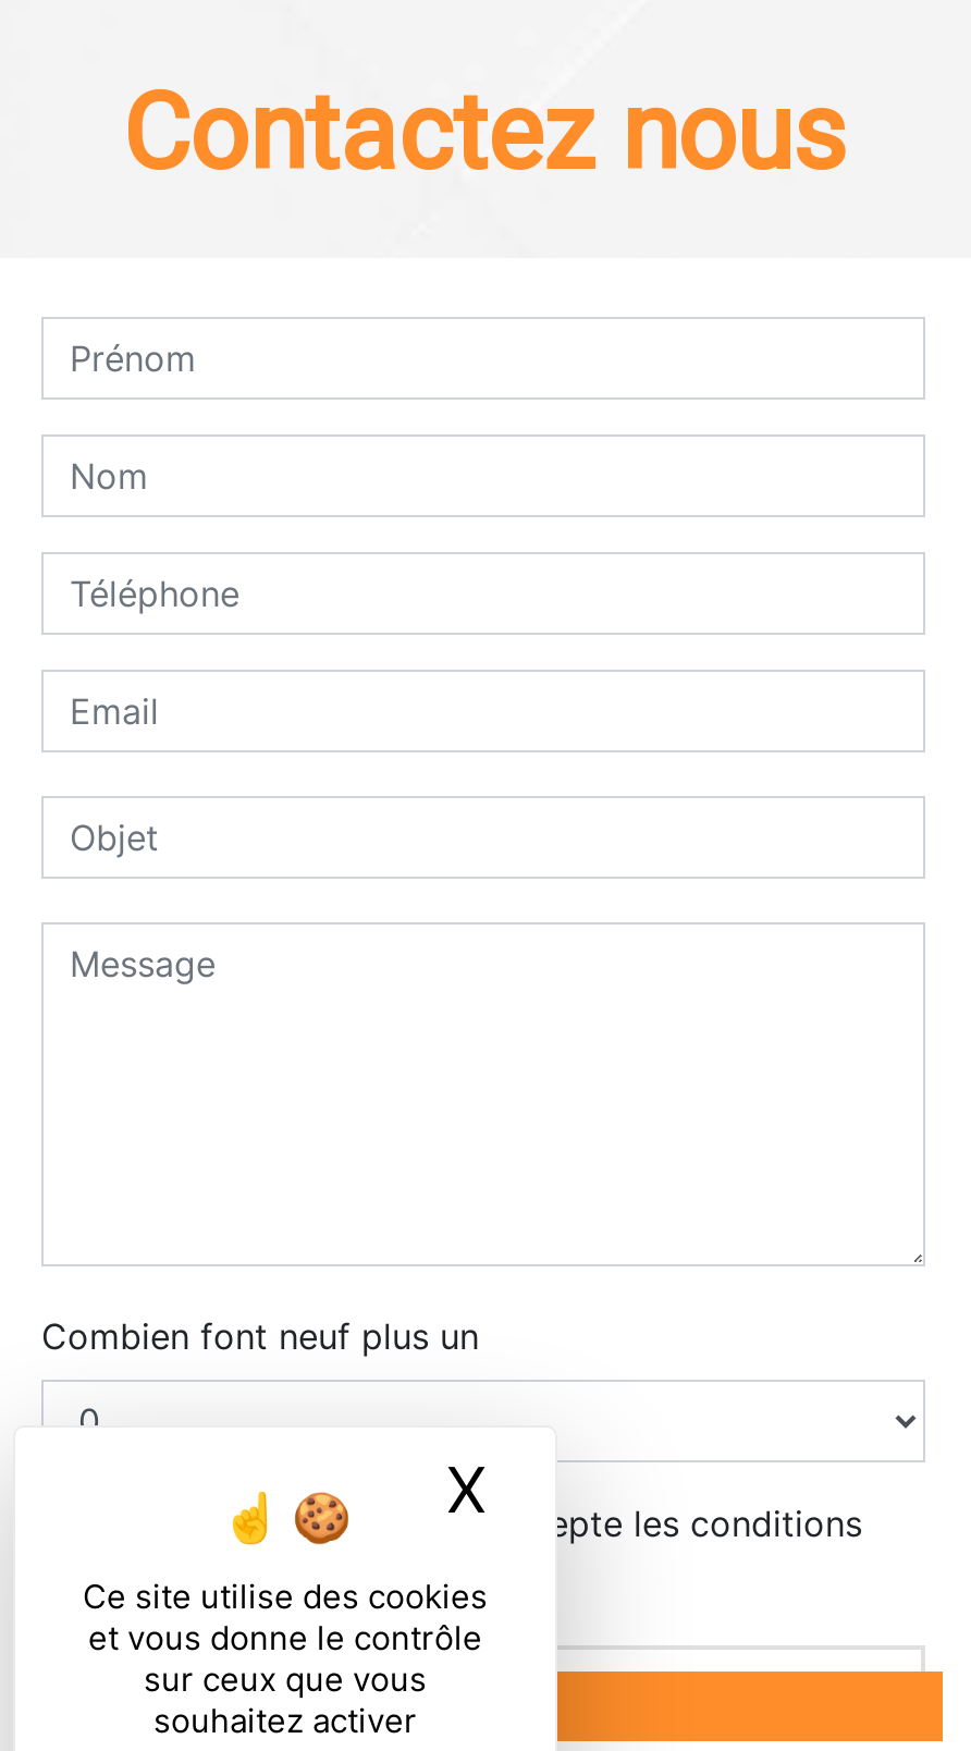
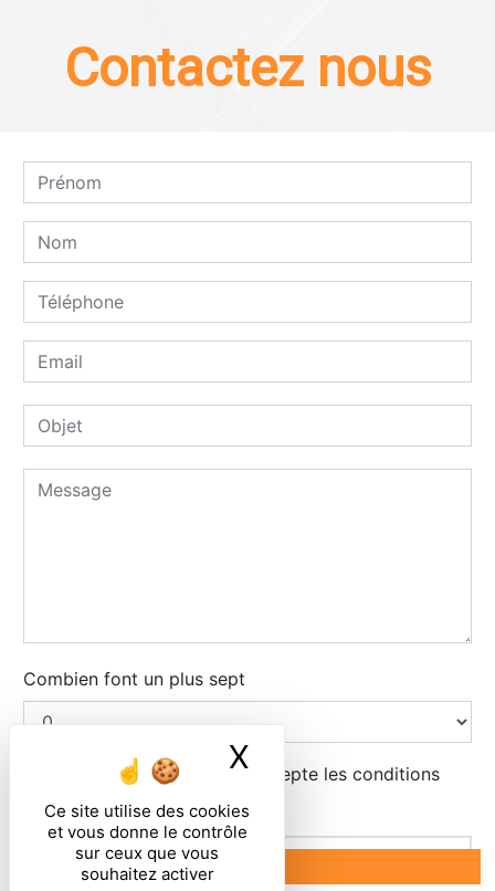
[41,1315,479,1359] Combien font neuf plus un -> [23,668,245,690] Combien font un plus sept

